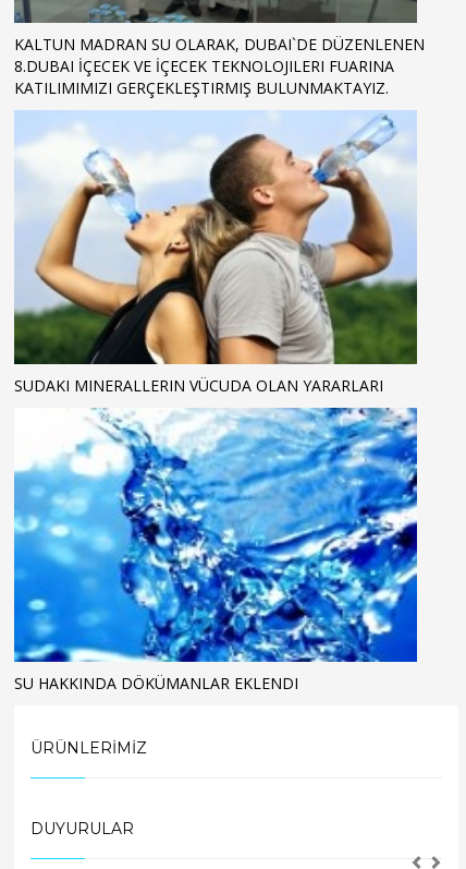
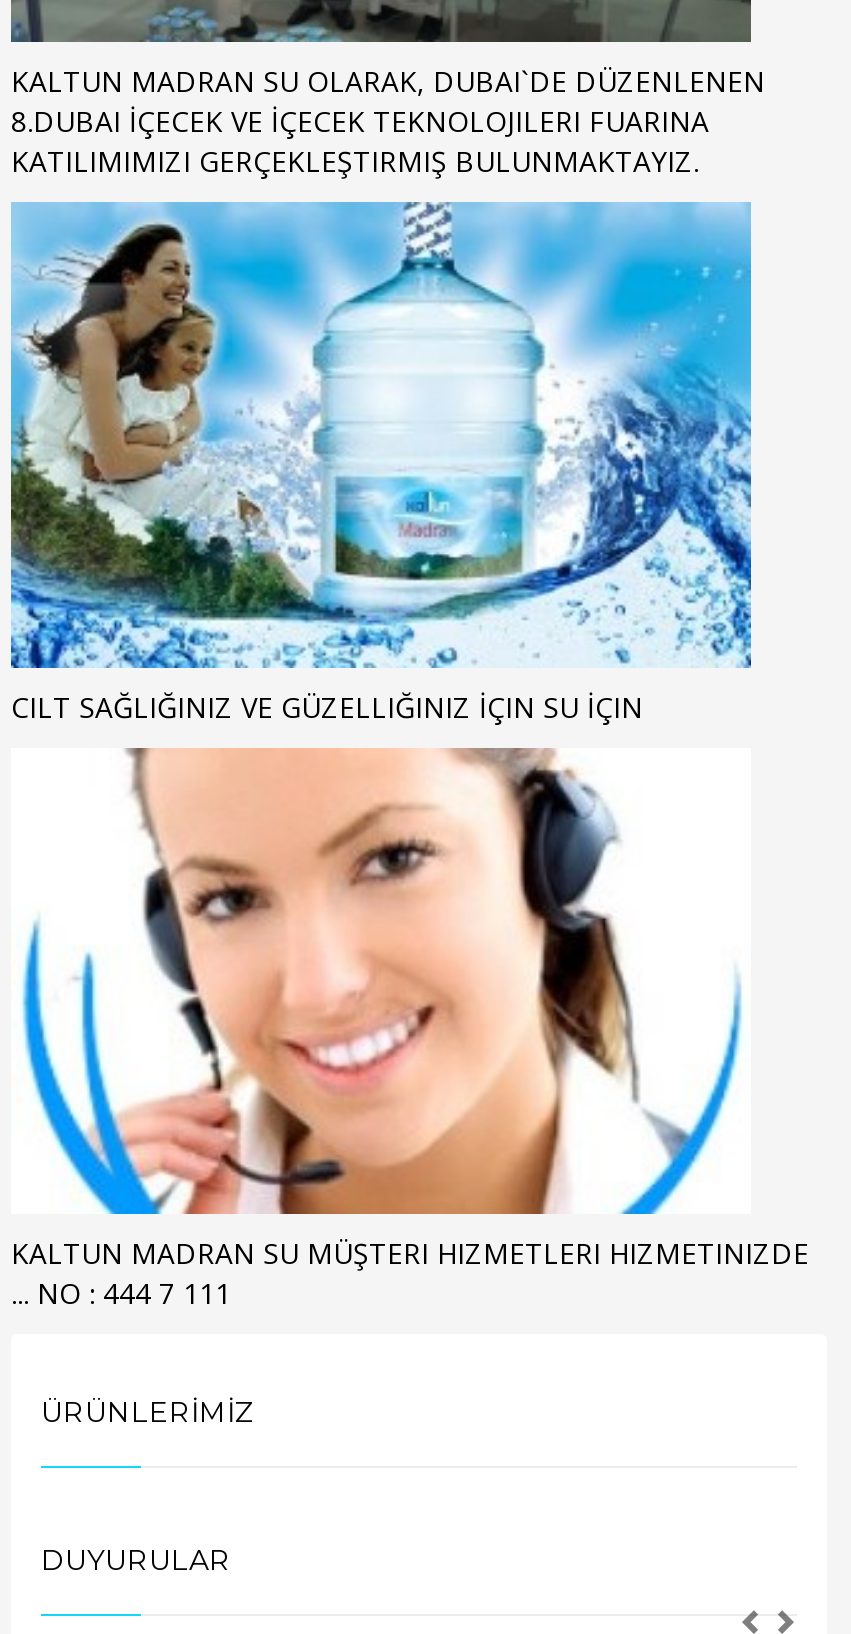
[13,111,418,396] [image] | SUDAKI MINERALLERIN VÜCUDA OLAN YARARLARI -> [9,202,753,726] [image] | CILT SAĞLIĞINIZ VE GÜZELLIĞINIZ İÇIN SU İÇIN
[13,407,418,694] [image] | SU HAKKINDA DÖKÜMANLAR EKLENDI -> [11,782,809,1313] [image] | KALTUN MADRAN SU MÜŞTERI HIZMETLERI HIZMETINIZDE | ... NO : 444 7 111

